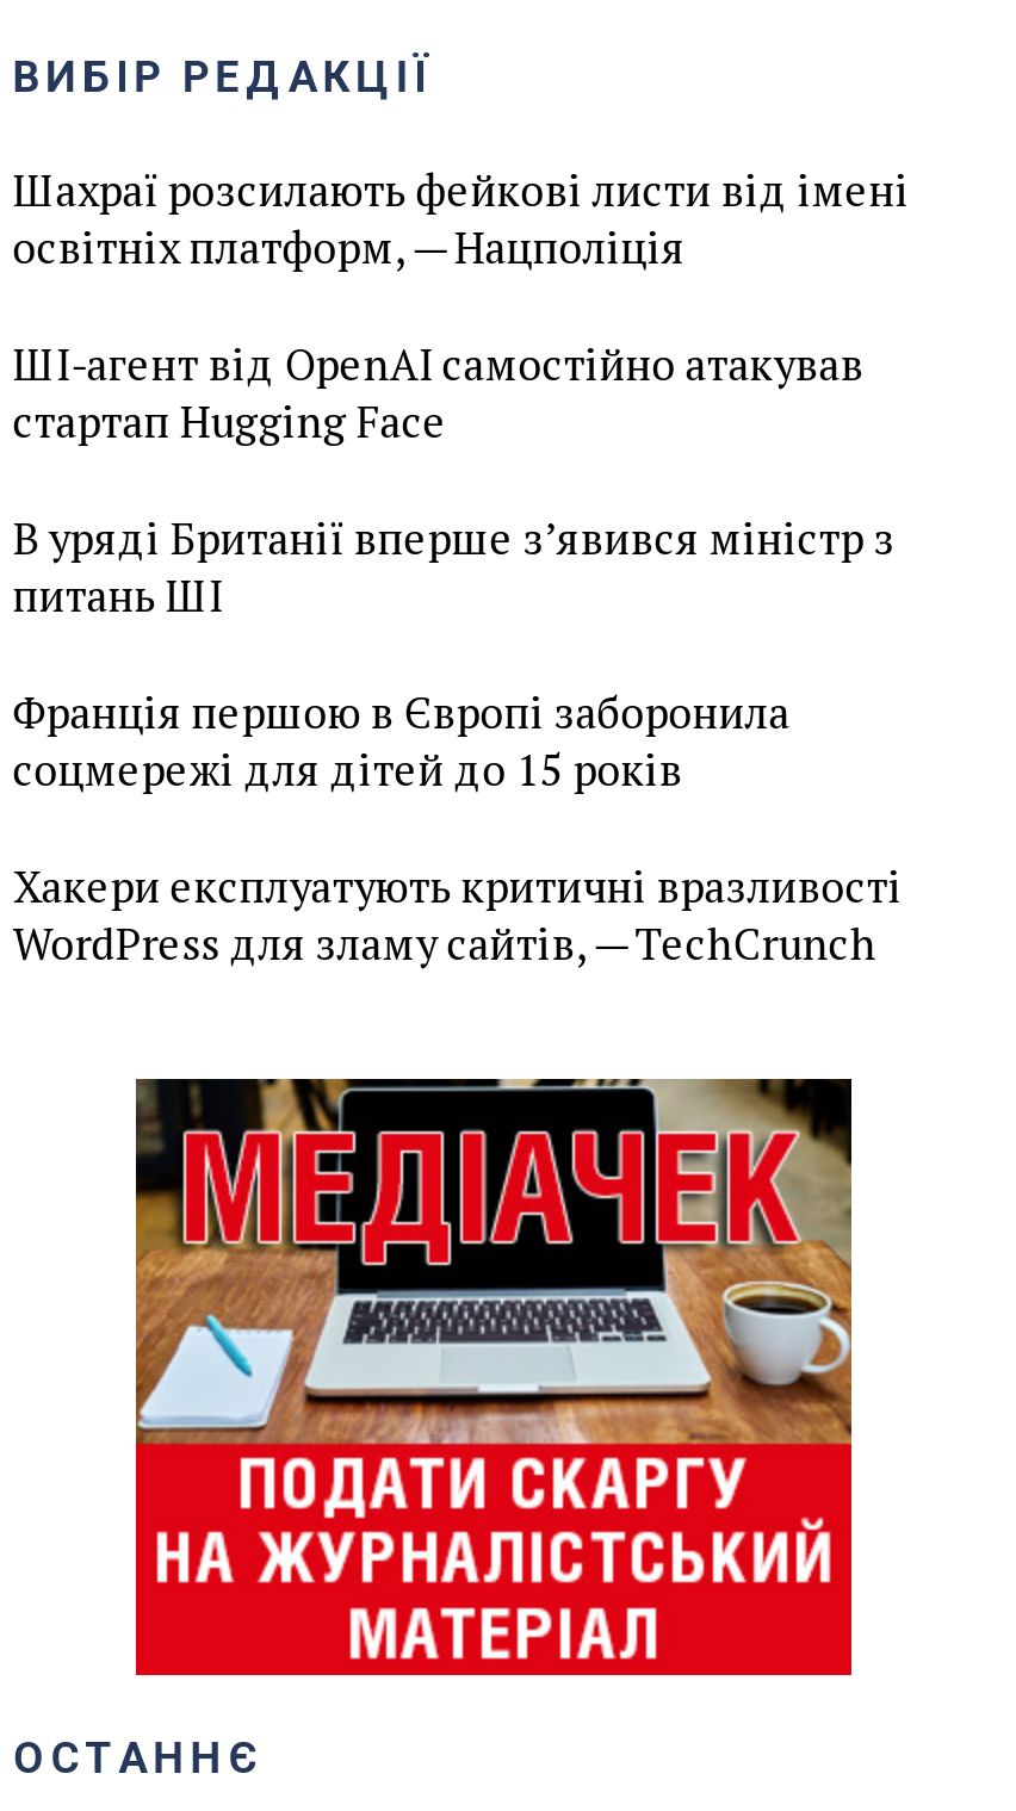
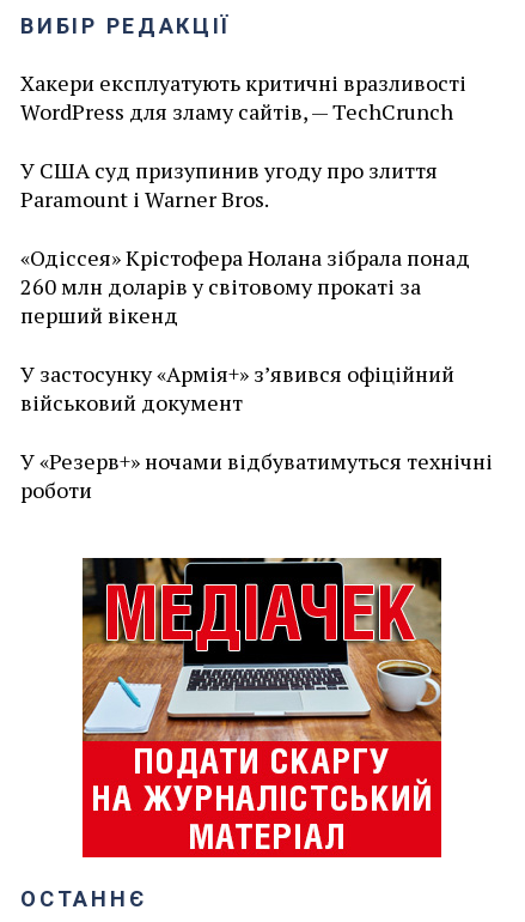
[13,161,910,798] Шахраї розсилають фейкові листи від імені | освітніх платформ, — Нацполіція | ШІ-агент від OpenAI самостійно атакував | стартап Hugging Face | В уряді Британії вперше зʼявився міністр з | питань ШІ | Франція першою в Європі заборонила | соцмережі для дітей до 15 років -> none
moved [13,858,902,972] -> [21,68,467,126]: Хакери експлуатують критичні вразливості | WordPress для зламу сайтів, — TechCrunch
none -> [21,156,493,504] У США суд призупинив угоду про злиття | Paramount і Warner Bros. | «Одіссея» Крістофера Нолана зібрала понад | 260 млн доларів у світовому прокаті за | перший вікенд | У застосунку «Армія+» зʼявився офіційний | військовий документ | У «Резерв+» ночами відбуватимуться технічні | роботи

